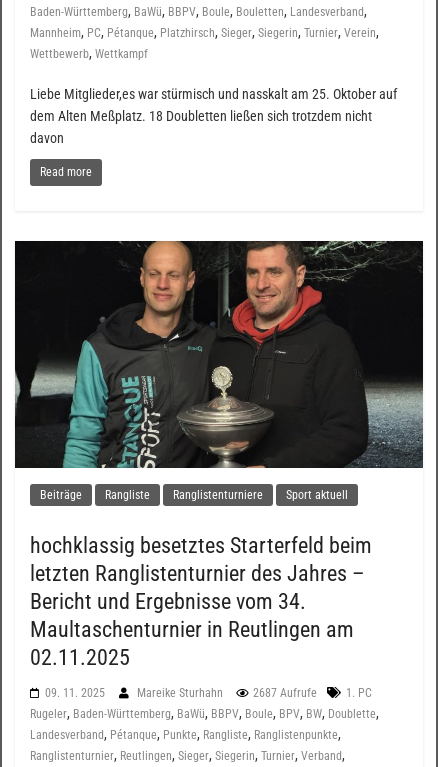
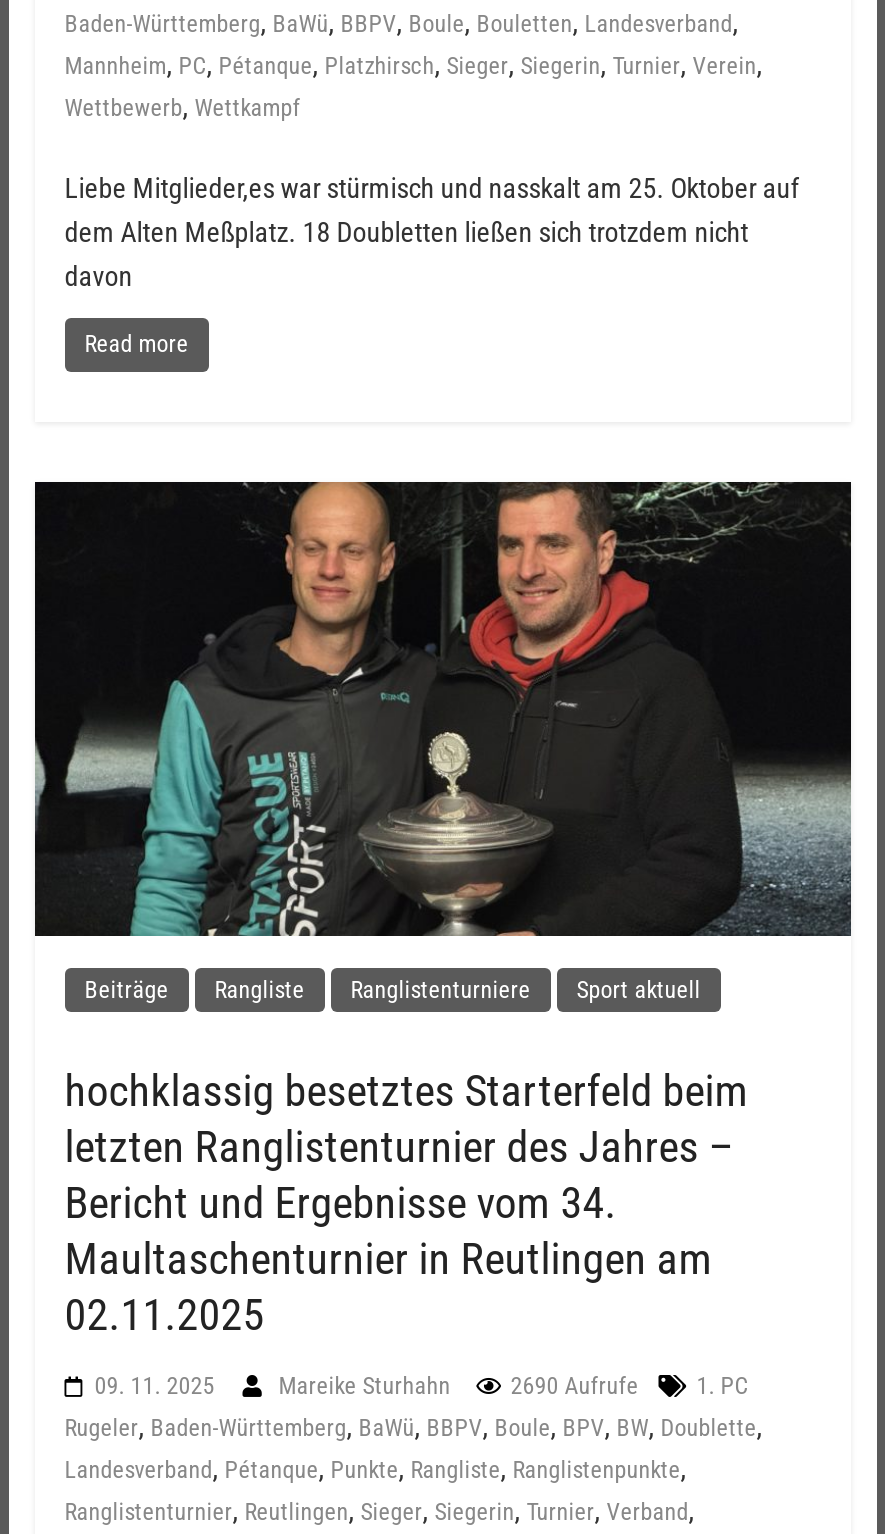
[137,686,317,700] Mareike Sturhahn 2687 Aufrufe -> [279,1372,639,1400] Mareike Sturhahn 2690 Aufrufe

